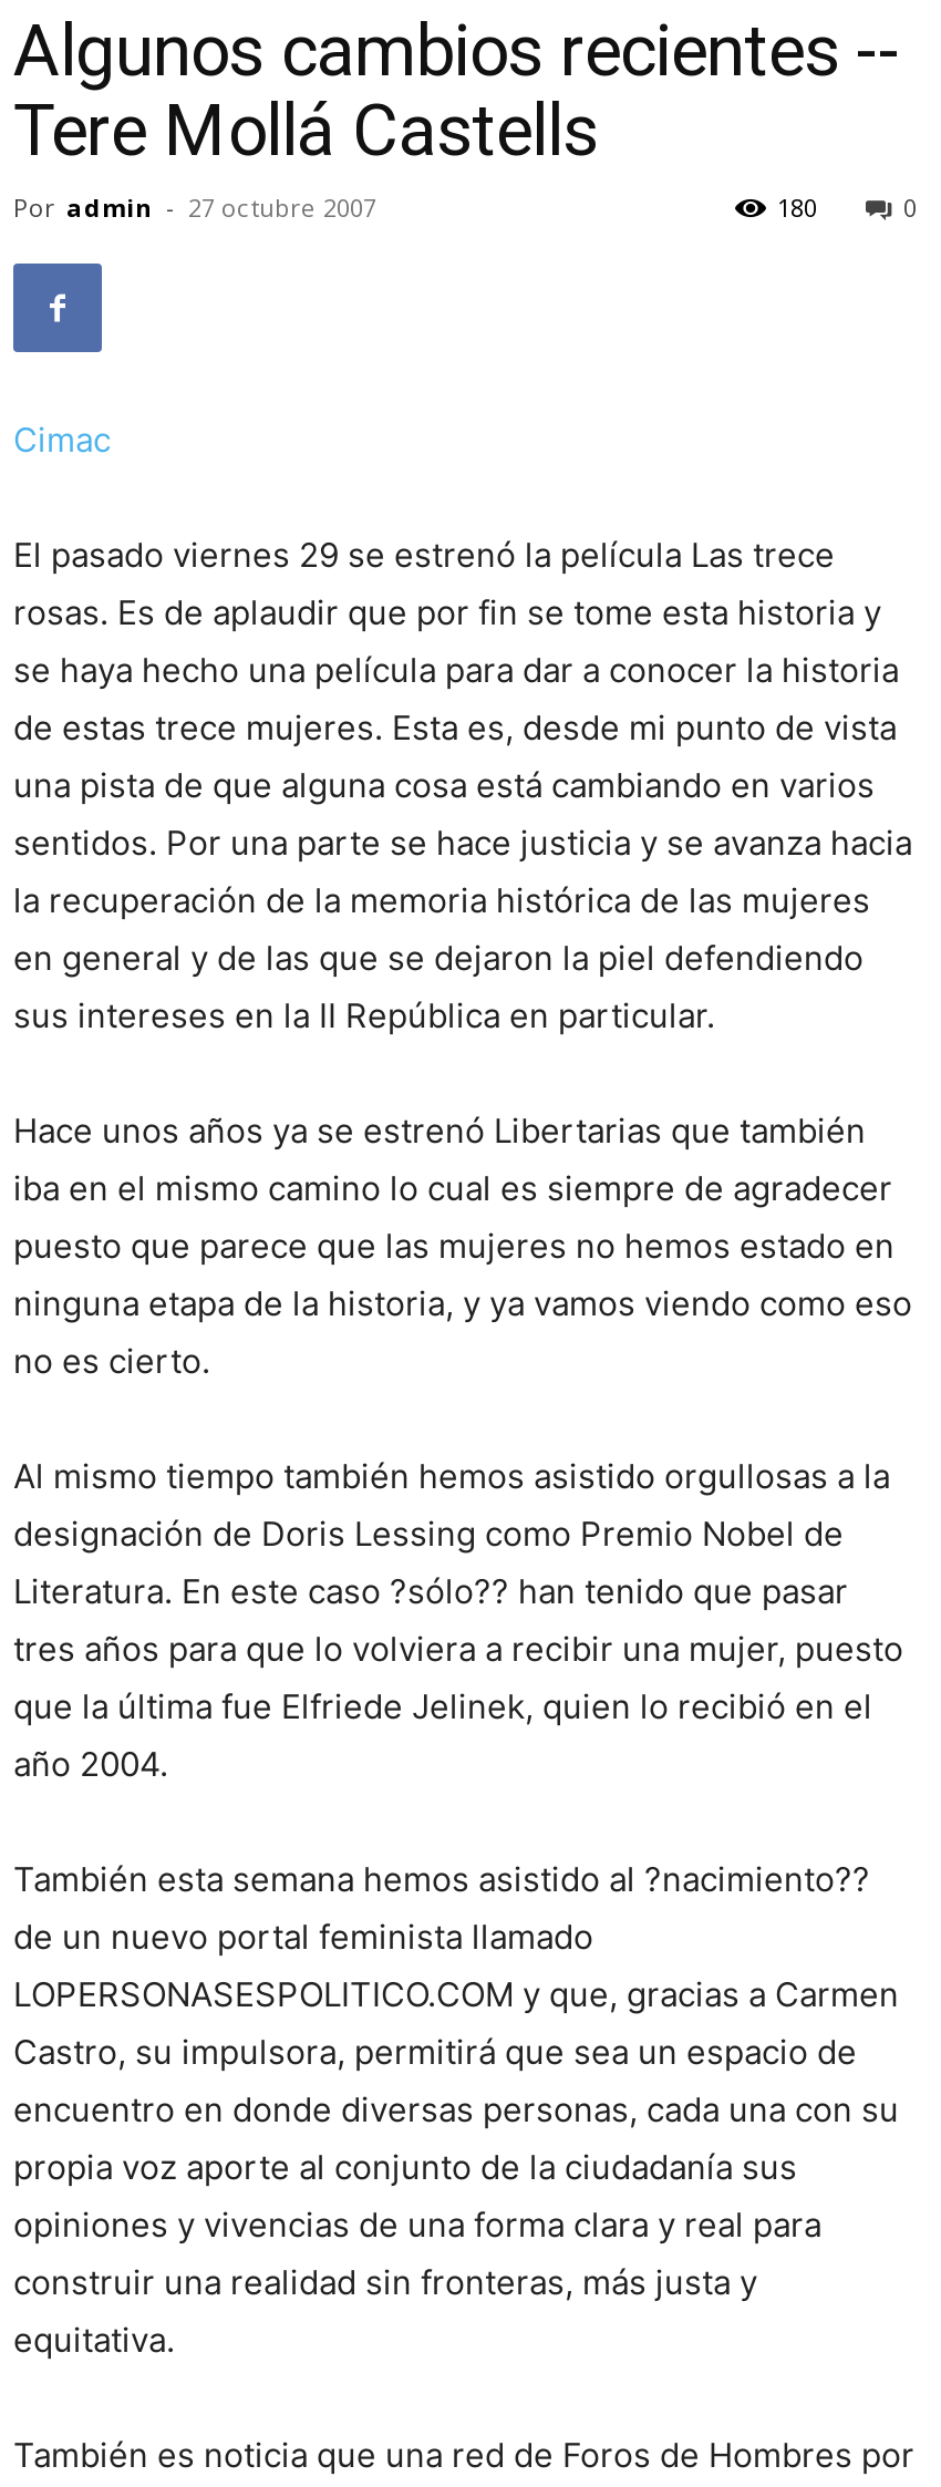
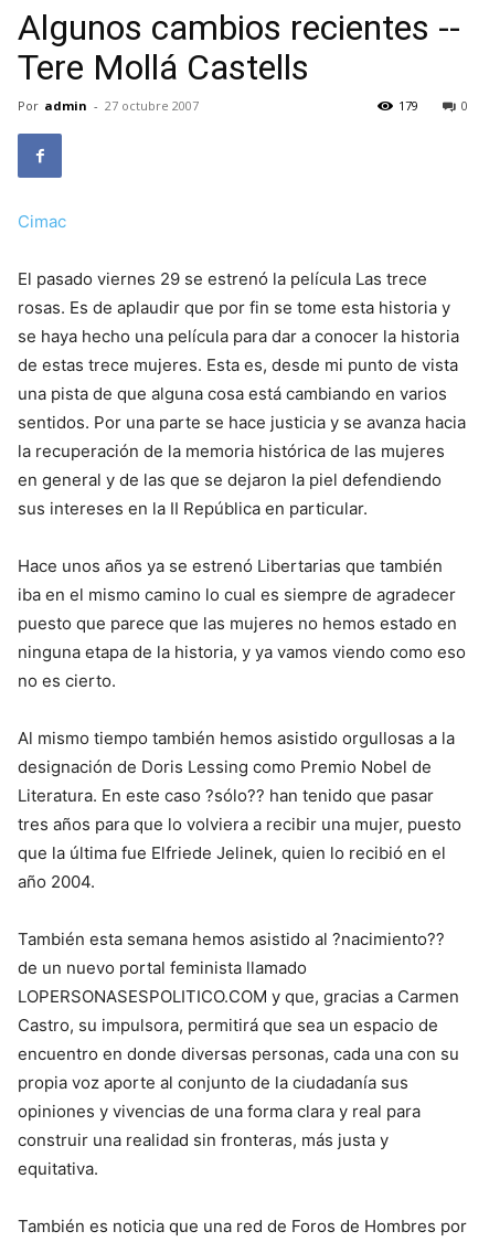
[777,192,817,225] 180 -> [398,98,418,114] 179

